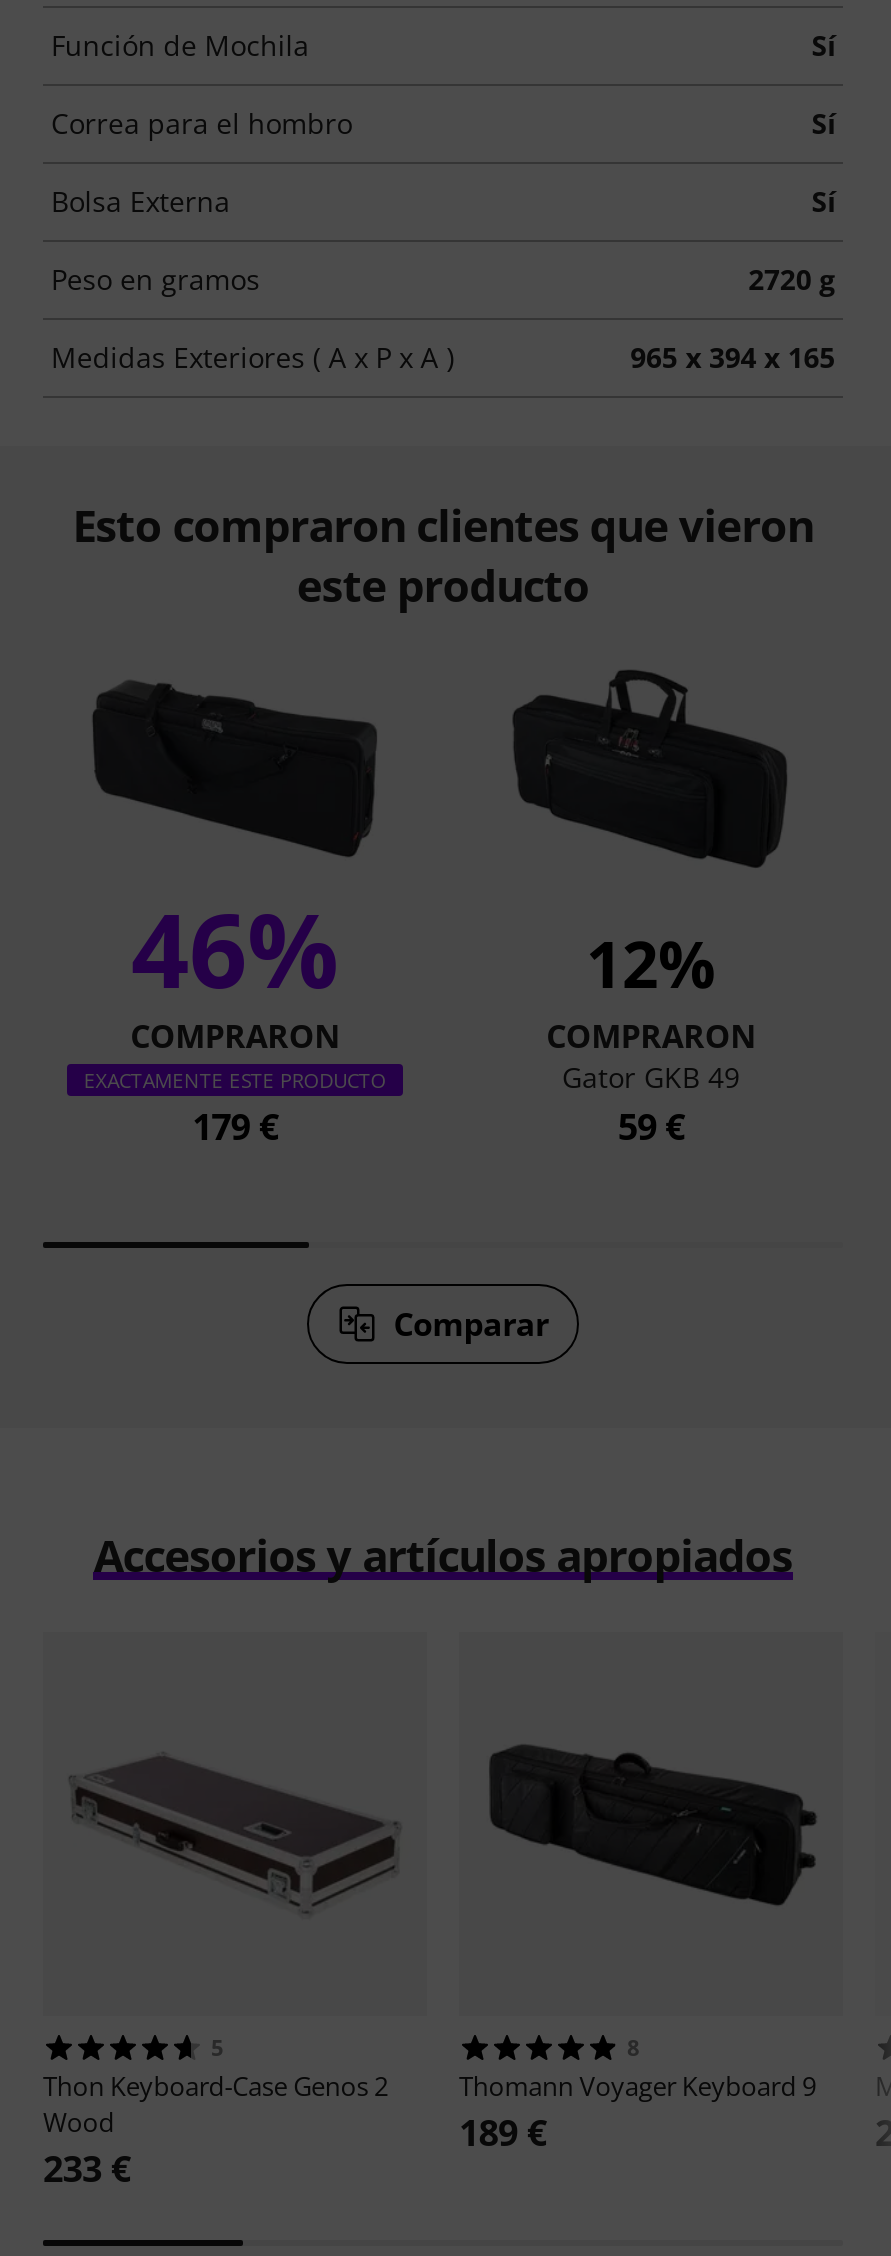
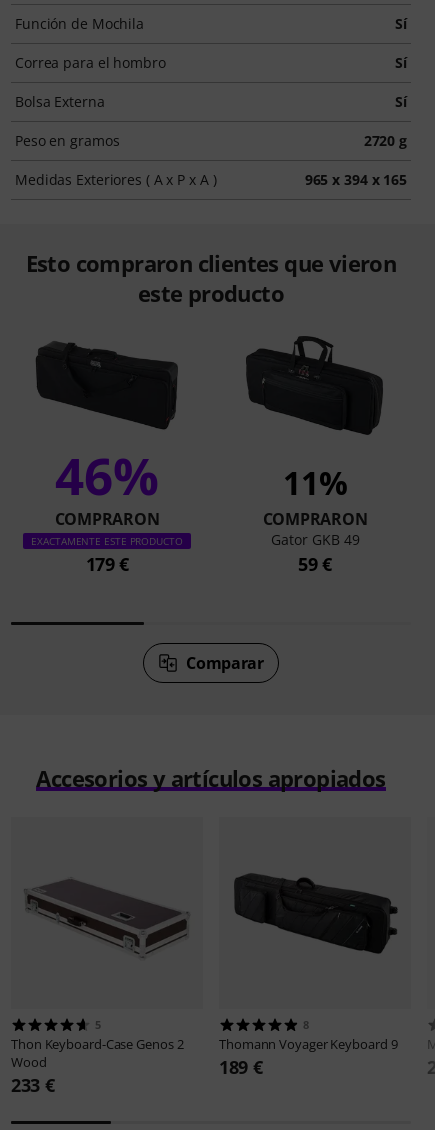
[586,919,716,1005] 12% -> [282,460,347,503] 11%

